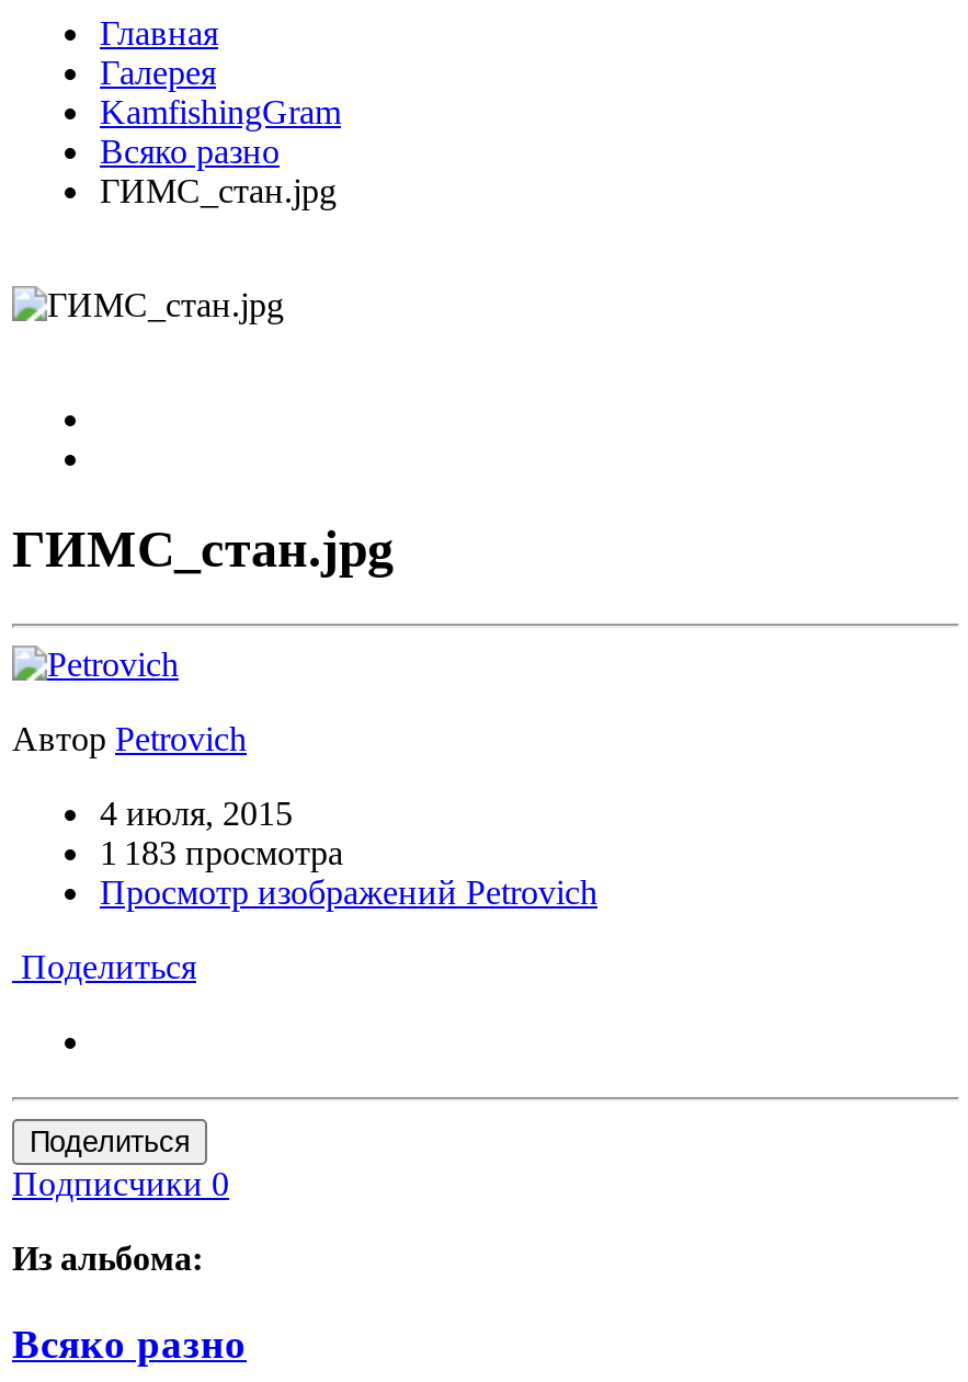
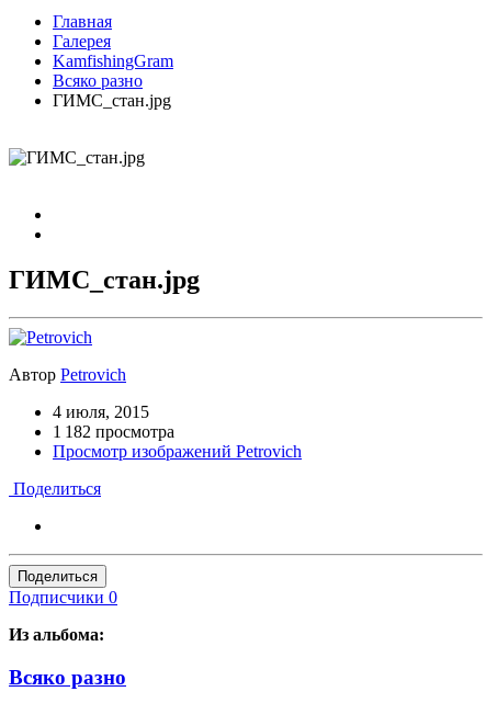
[100,835,343,872] 1 183 просмотра -> [53,423,174,441] 1 182 просмотра

